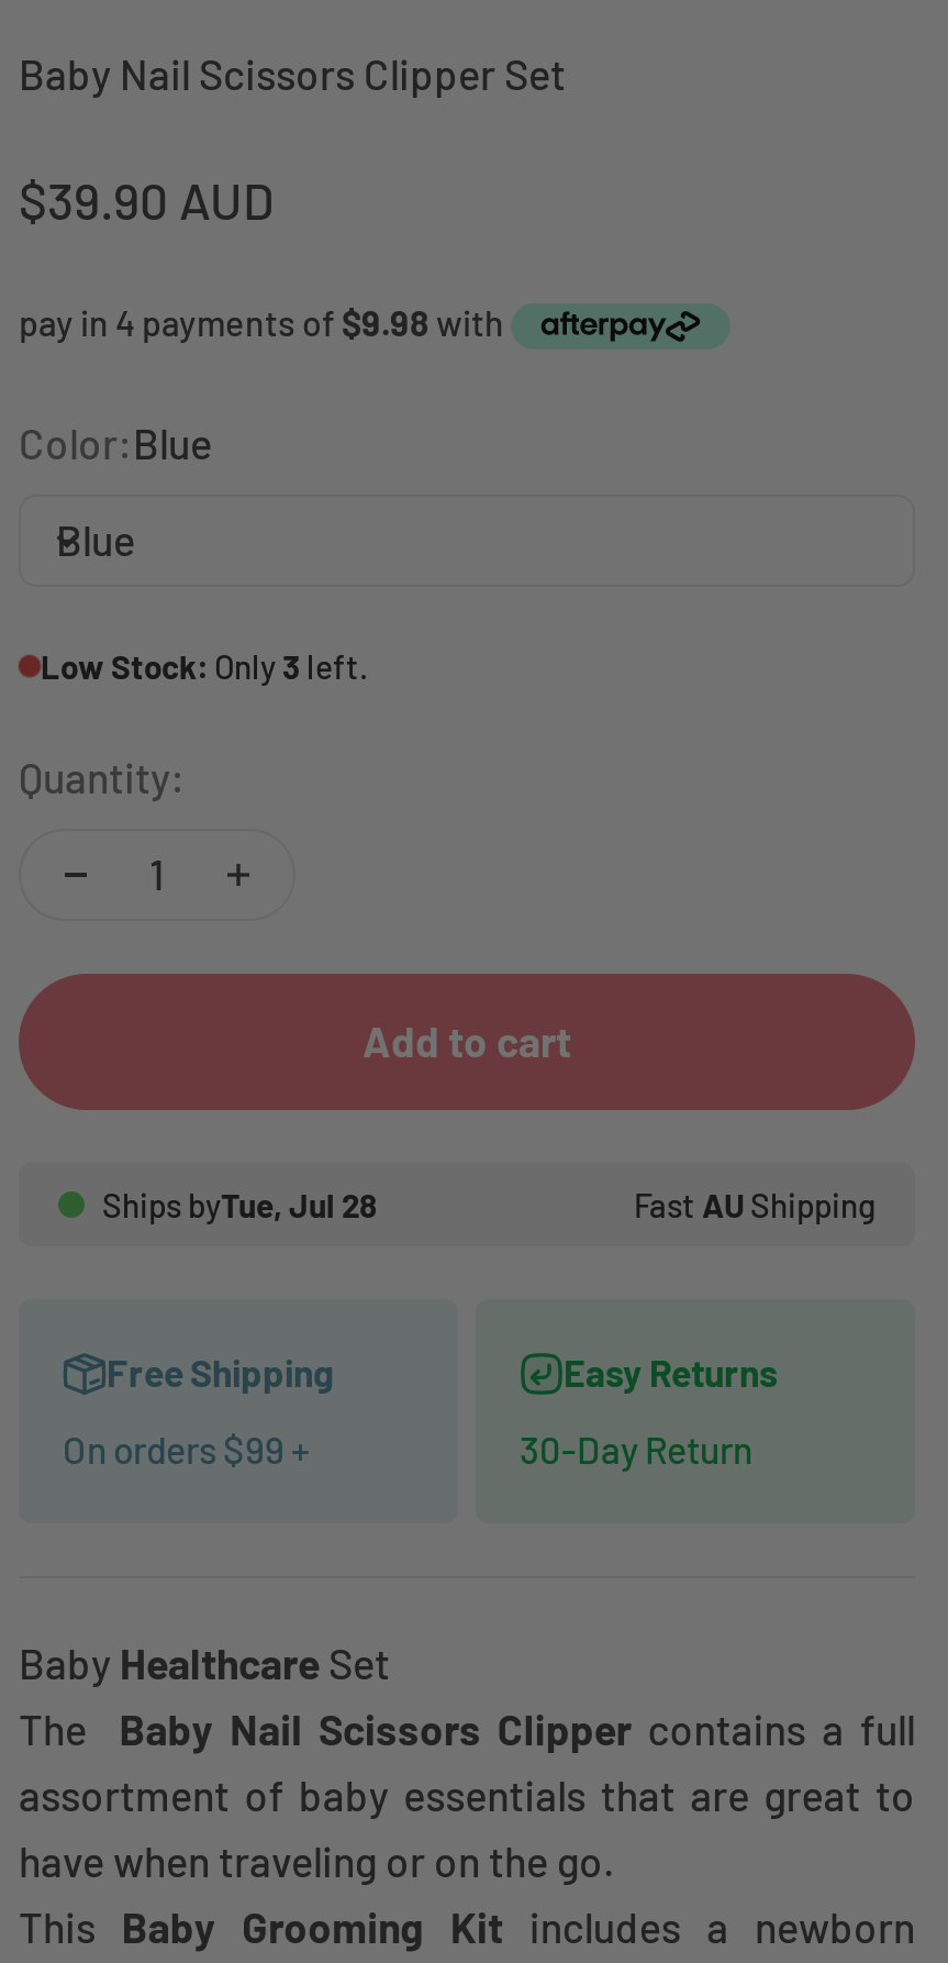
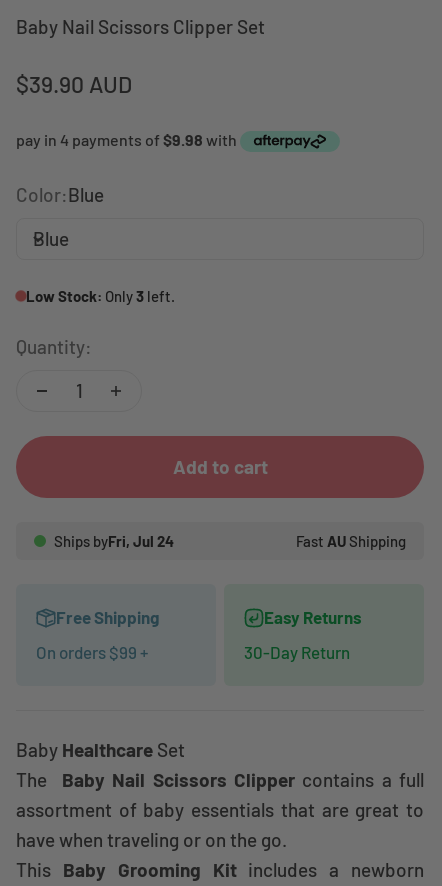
[102,1186,377,1225] Ships byTue, Jul 28 -> [54,532,174,550] Ships byFri, Jul 24

